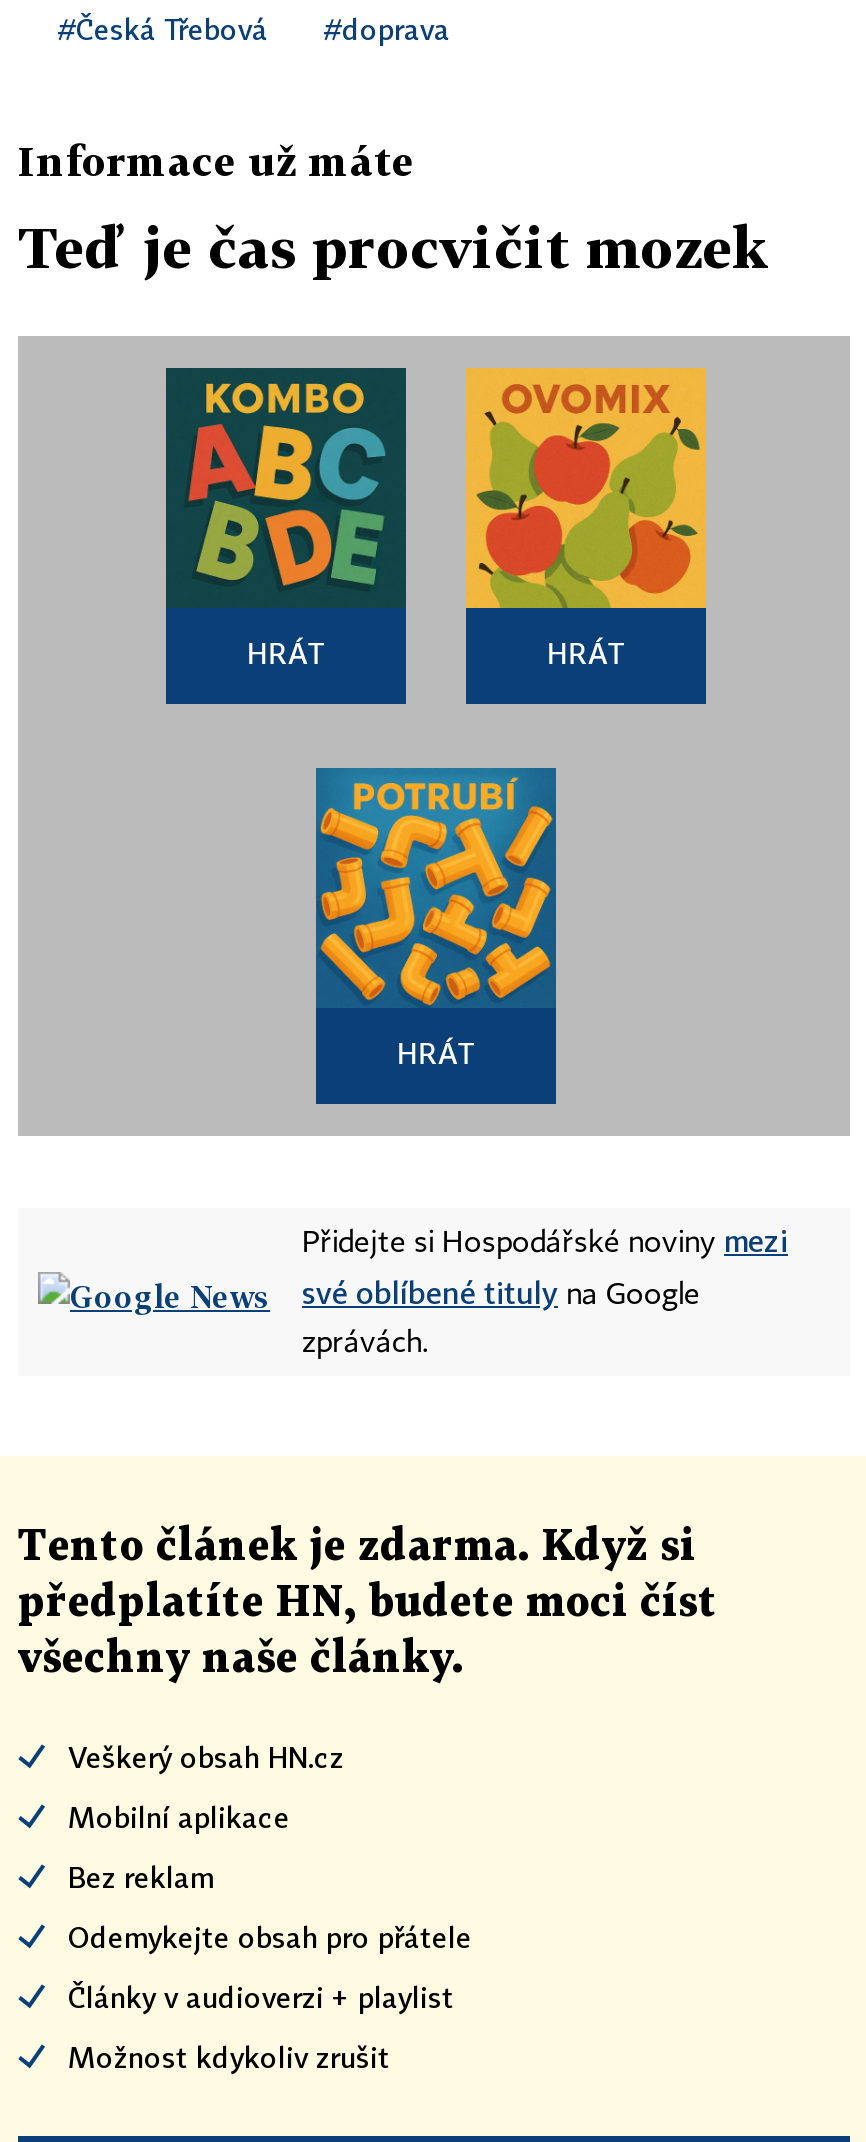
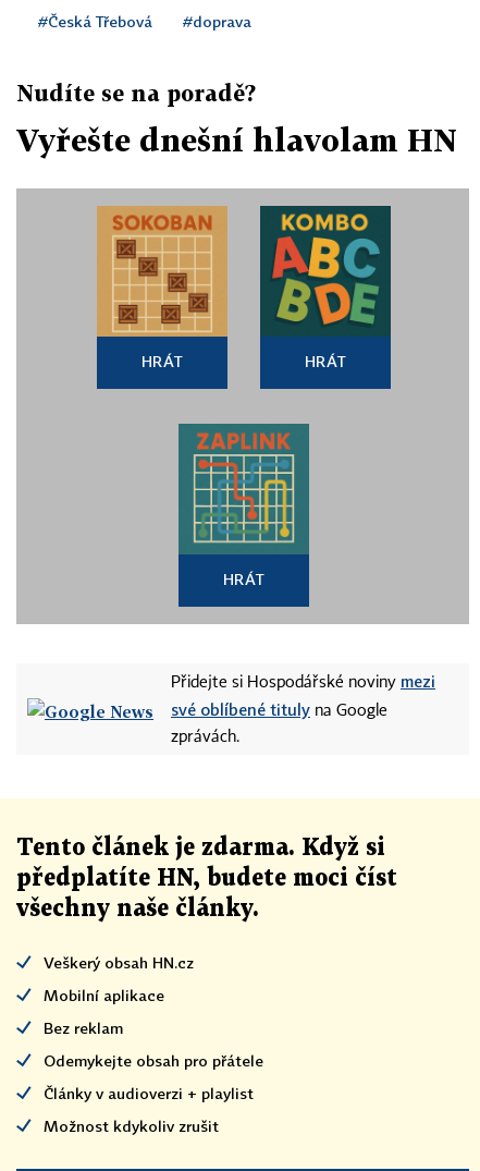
[18,136,414,184] Informace už máte -> [16,80,256,106] Nudíte se na poradě?
[18,214,770,280] Teď je čas procvičit mozek -> [16,122,457,158] Vyřešte dnešní hlavolam HN
[164,366,408,608] [image] -> [97,206,227,338] [image]
[464,366,708,610] [image] -> [259,205,392,337] [image]
[318,768,552,1006] [image] -> [181,424,307,552] [image]

